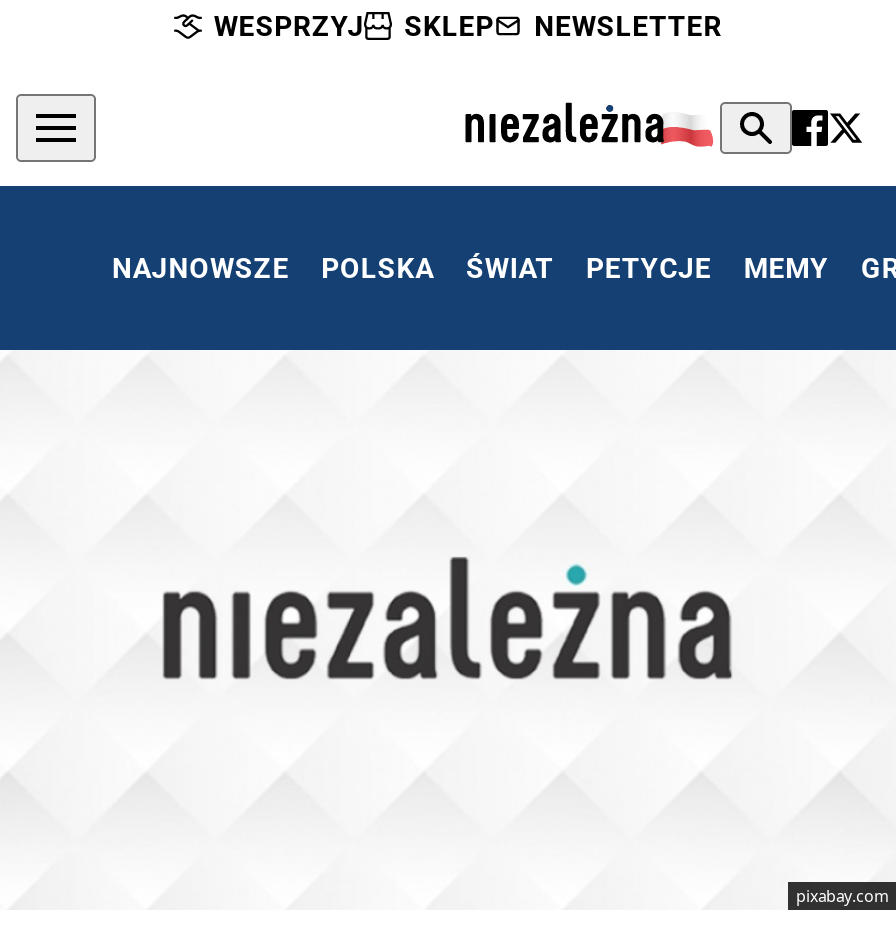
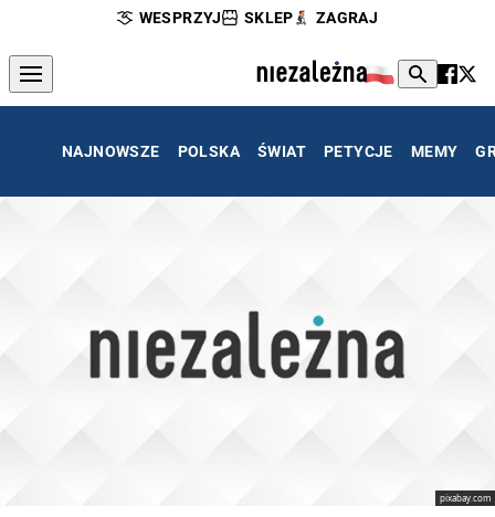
[534,10,722,42] NEWSLETTER -> [316,9,378,27] ZAGRAJ

